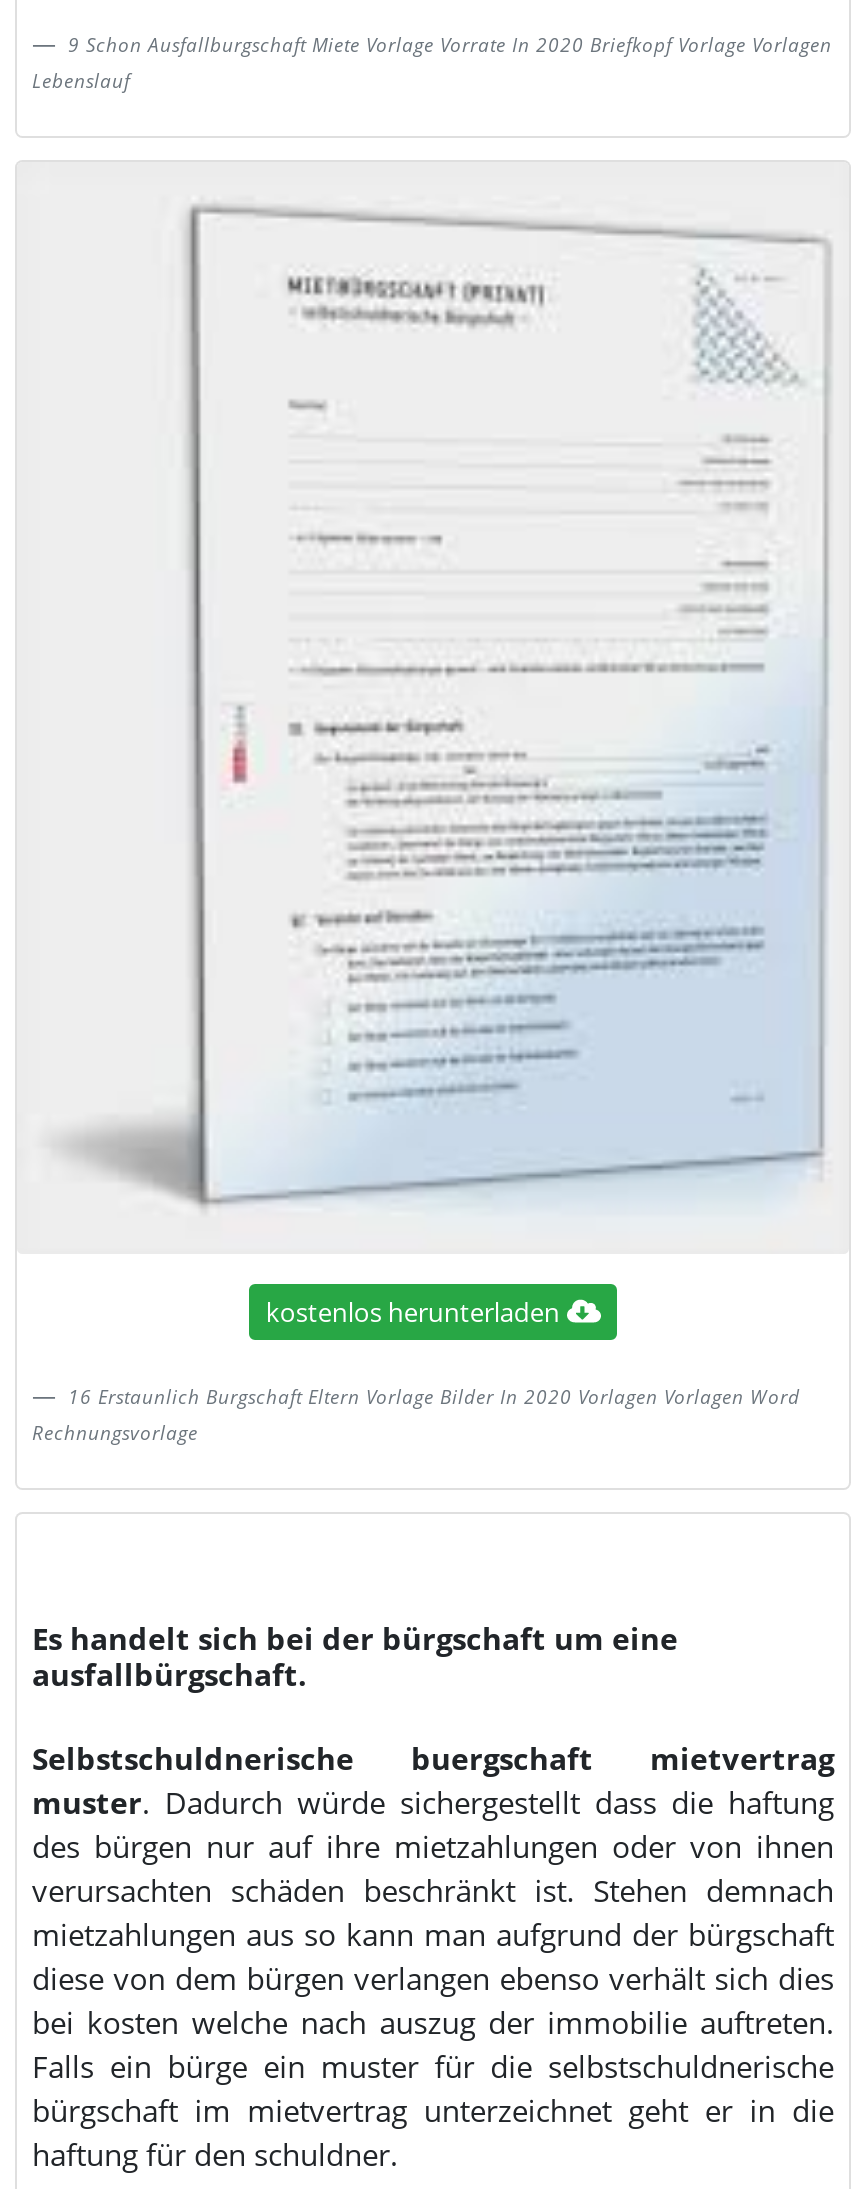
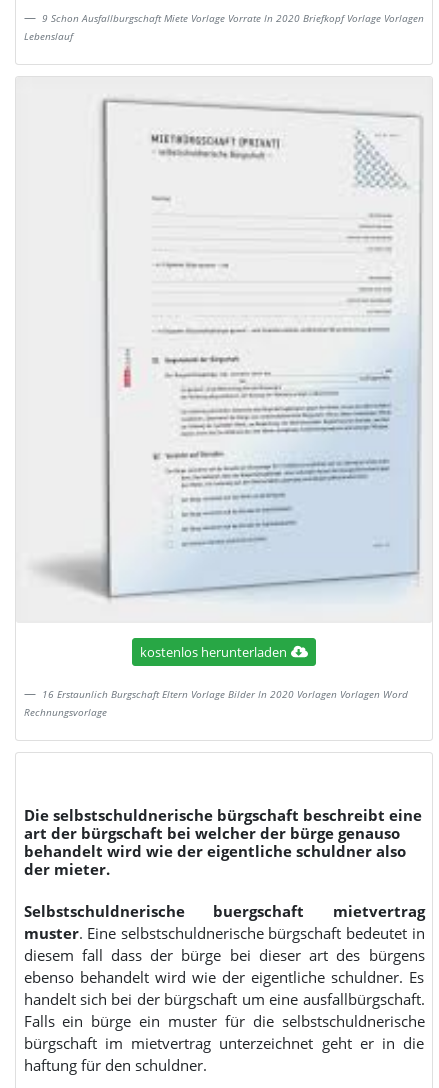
[32,1617,678,1693] Es handelt sich bei der bürgschaft um eine | ausfallbürgschaft. -> [23,804,421,878] Die selbstschuldnerische bürgschaft beschreibt eine | art der bürgschaft bei welcher der bürge genauso | behandelt wird wie der eigentliche schuldner also | der mieter.
moved [32,1738,834,1778] -> [23,901,424,921]: Selbstschuldnerische buergschaft mietvertrag
[32,1782,834,2042] muster. Dadurch würde sichergestellt dass die haftung | des bürgen nur auf ihre mietzahlungen oder von ihnen | verursachten schäden beschränkt ist. Stehen demnach | mietzahlungen aus so kann man aufgrund der bürgschaft | diese von dem bürgen verlangen ebenso verhält sich dies | bei kosten welche nach auszug der immobilie auftreten. -> [23,923,424,1009] muster. Eine selbstschuldnerische bürgschaft bedeutet in | diesem fall dass der bürge bei dieser art des bürgens | ebenso behandelt wird wie der eigentliche schuldner. Es | handelt sich bei der bürgschaft um eine ausfallbürgschaft.

